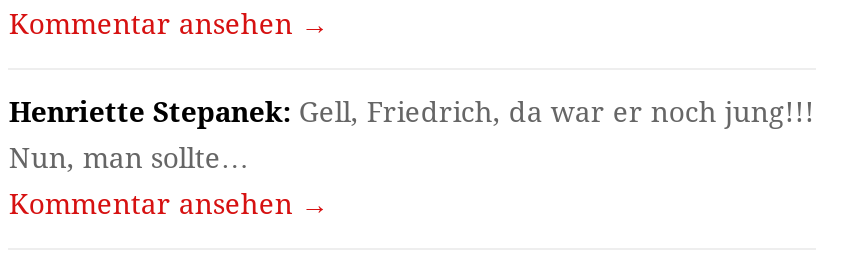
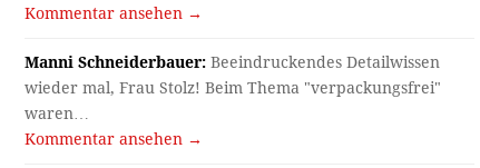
[9,97,815,175] Henriette Stepanek: Gell, Friedrich, da war er noch jung!!! | Nun, man sollte… -> [25,54,441,123] Manni Schneiderbauer: Beeindruckendes Detailwissen | wieder mal, Frau Stolz! Beim Thema "verpackungsfrei" | waren…

